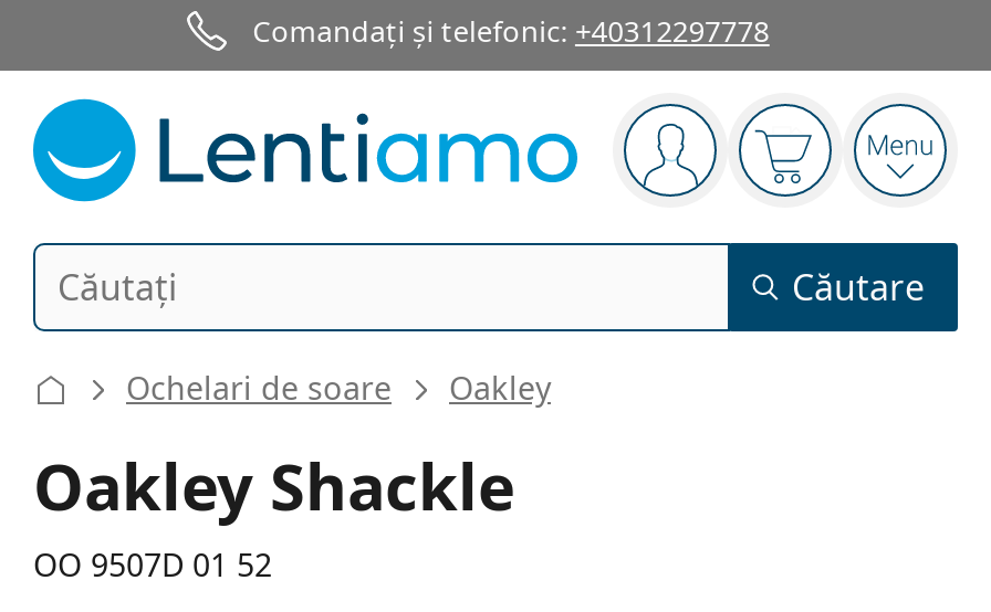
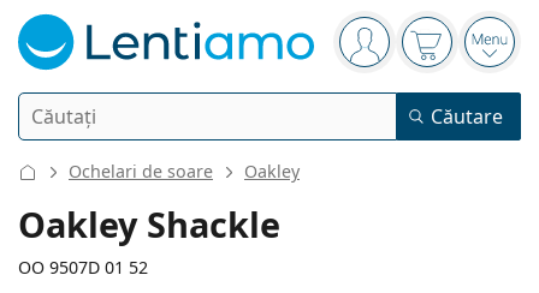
[252,11,770,51] Comandați și telefonic: +40312297778 -> none

